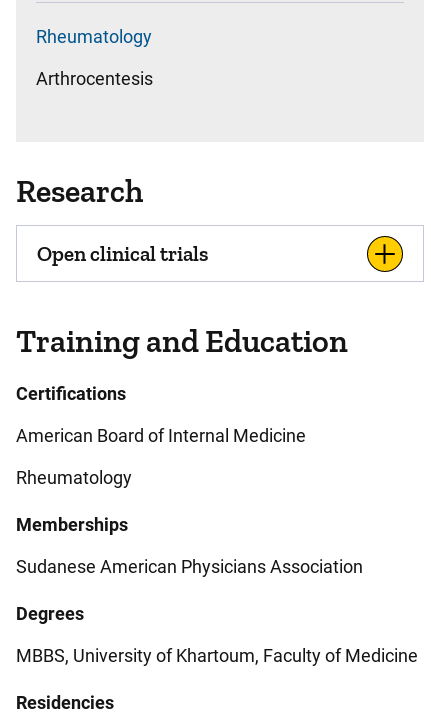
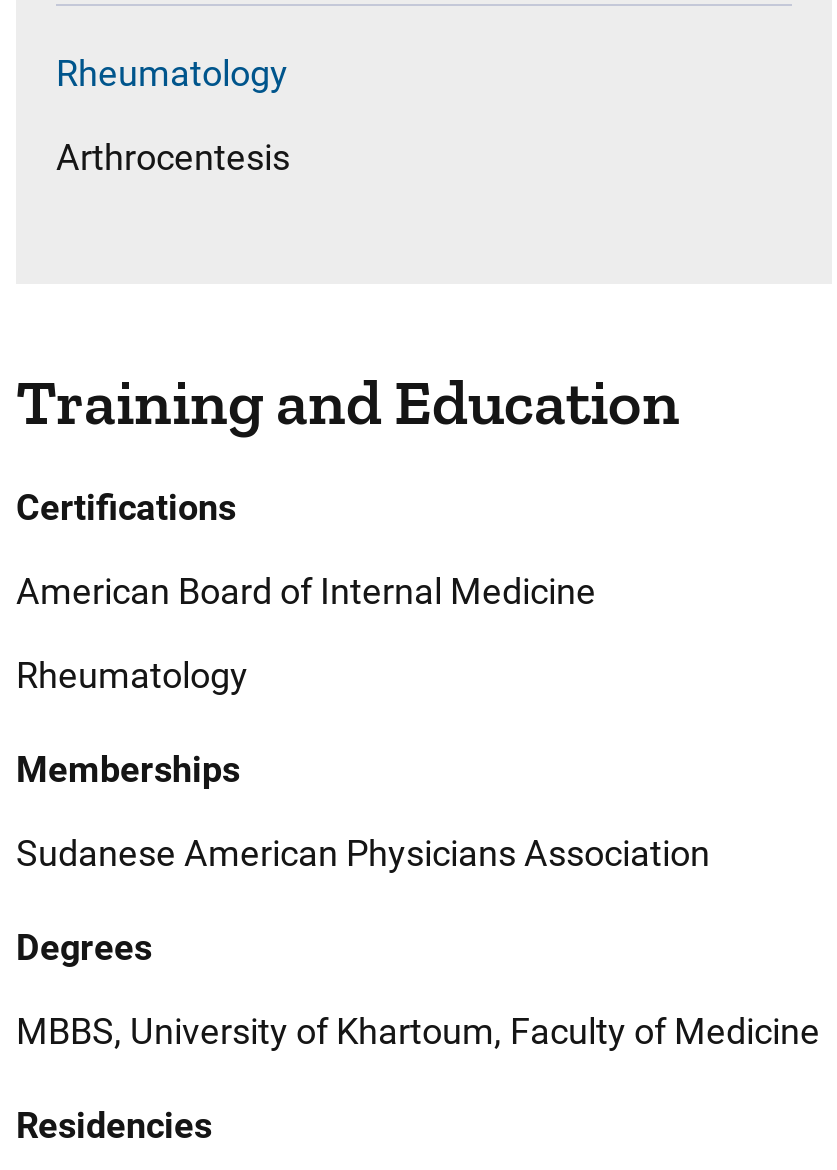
[16,172,208,266] Research | Open clinical trials -> none
[366,235,404,273] [image] -> none

